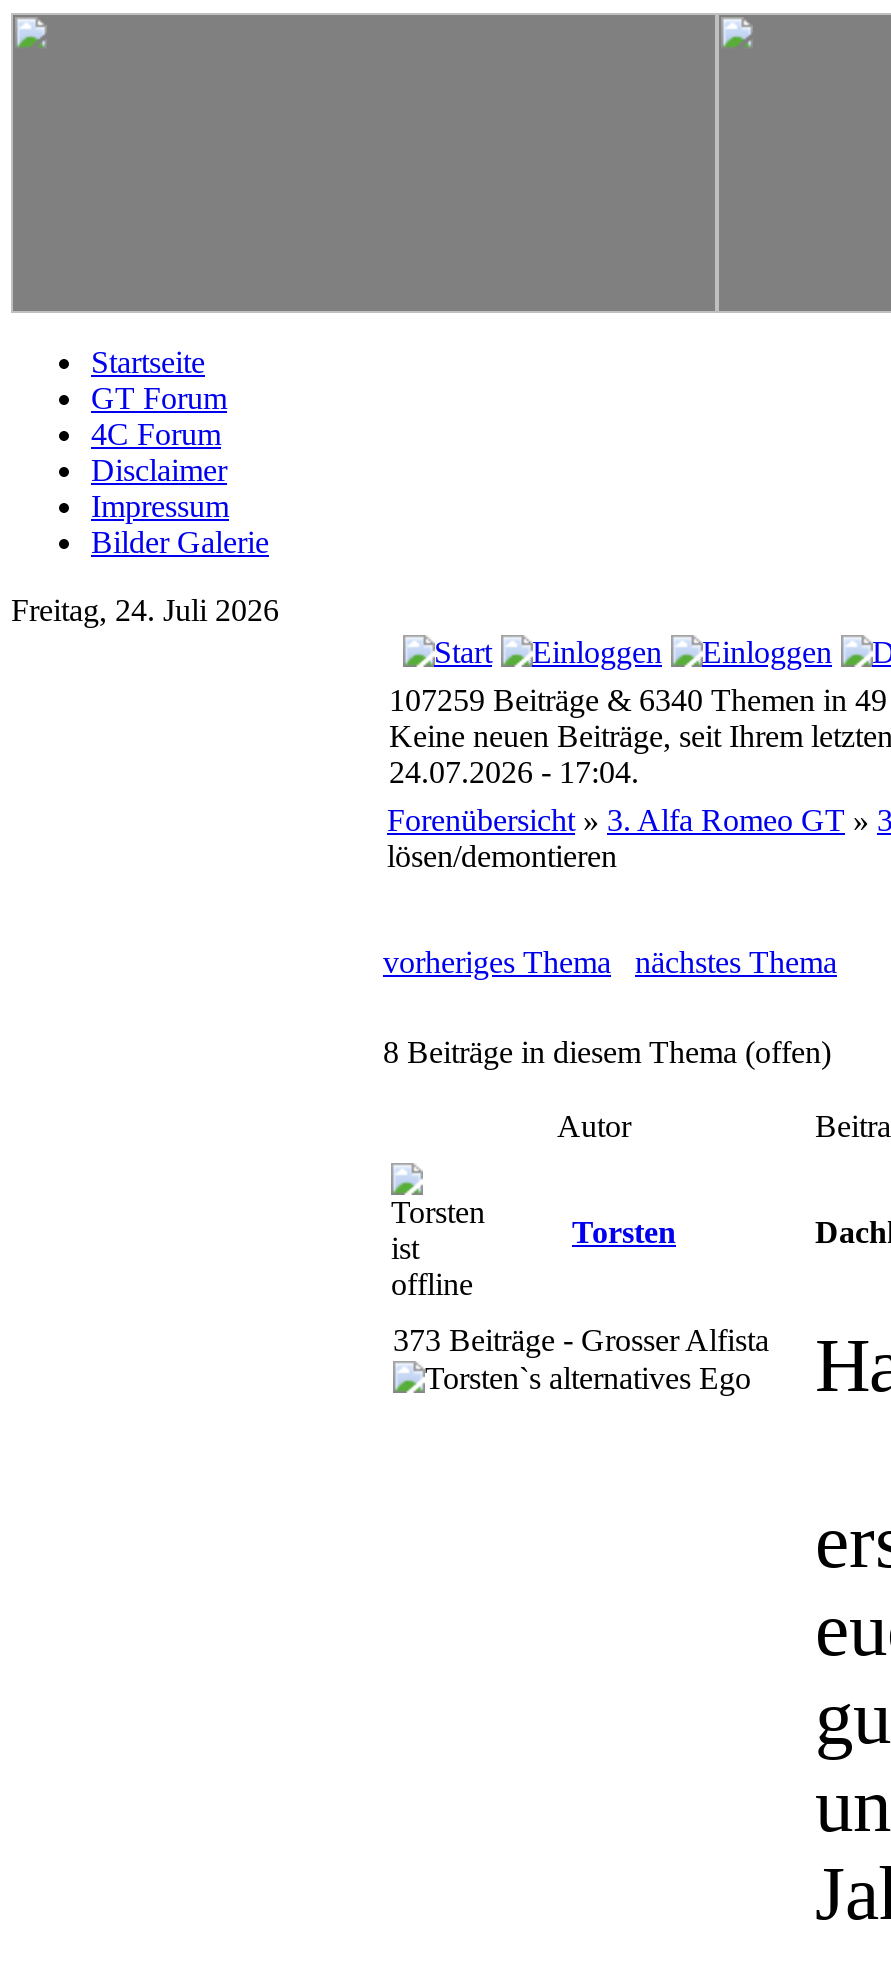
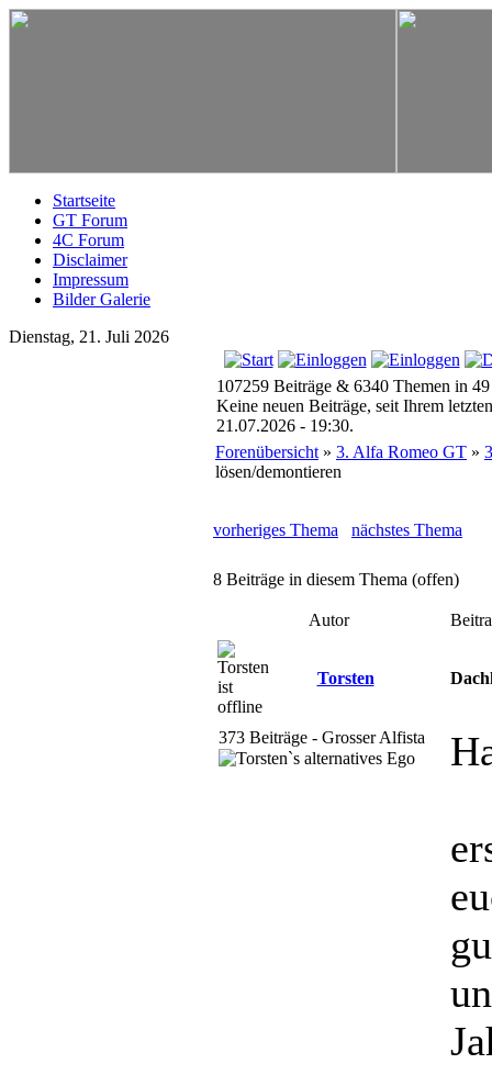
[11,593,279,627] Freitag, 24. Juli 2026 -> [9,327,169,346] Dienstag, 21. Juli 2026
[389,755,639,789] 24.07.2026 - 17:04. -> [216,416,354,435] 21.07.2026 - 19:30.

